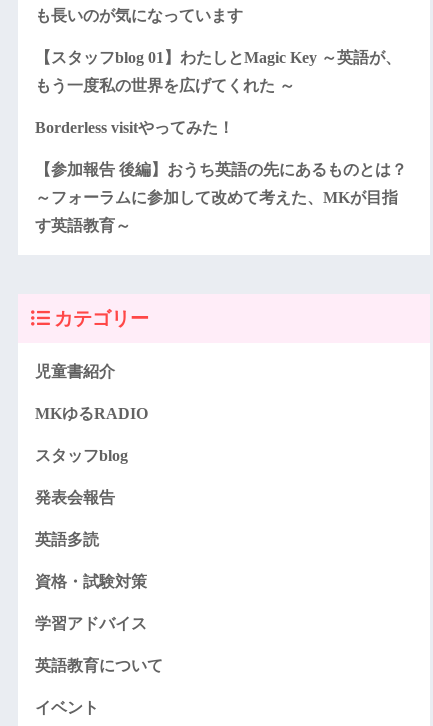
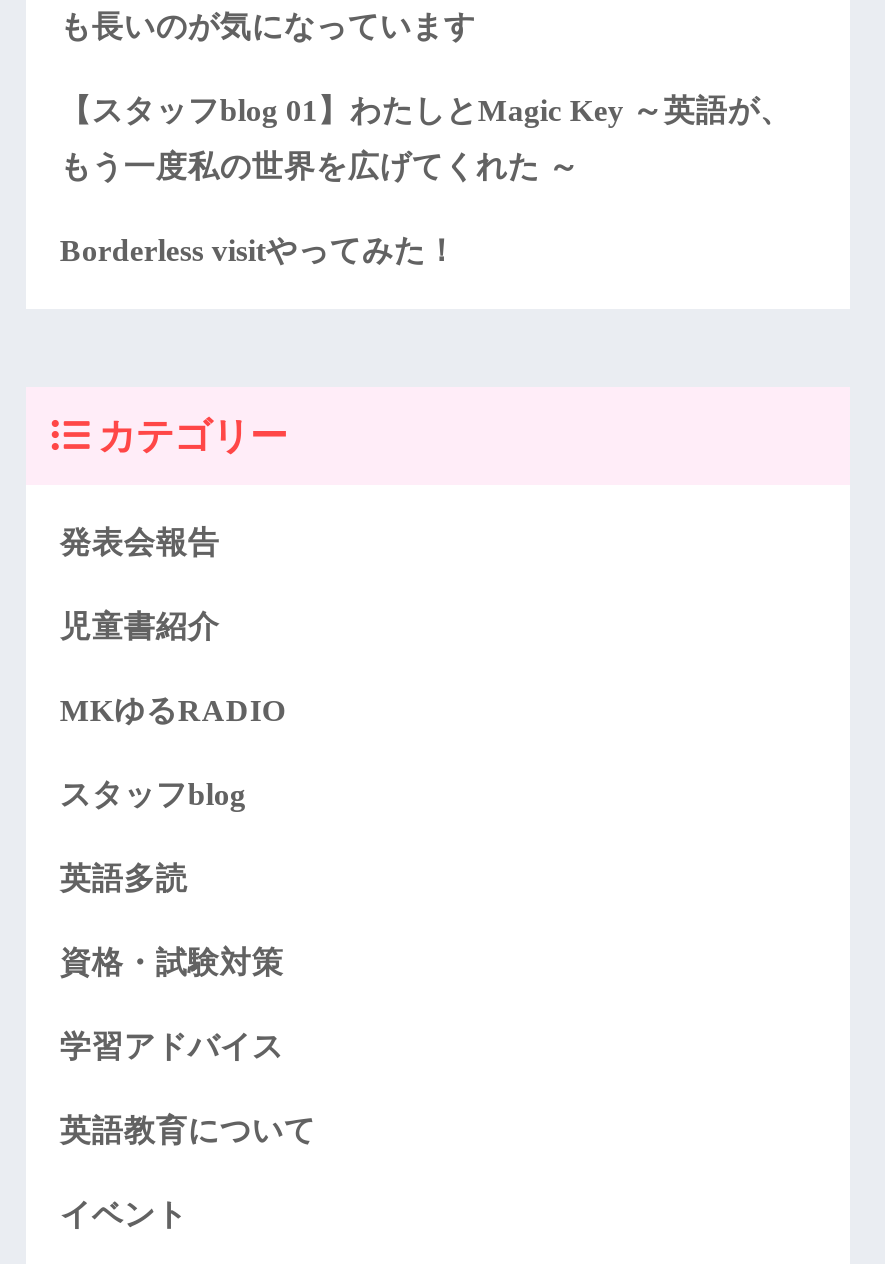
[35,161,407,234] 【参加報告 後編】おうち英語の先にあるものとは？ | ～フォーラムに参加して改めて考えた、MKが目指 | す英語教育～ -> none
moved [35,489,115,506] -> [60,525,220,559]: 発表会報告

